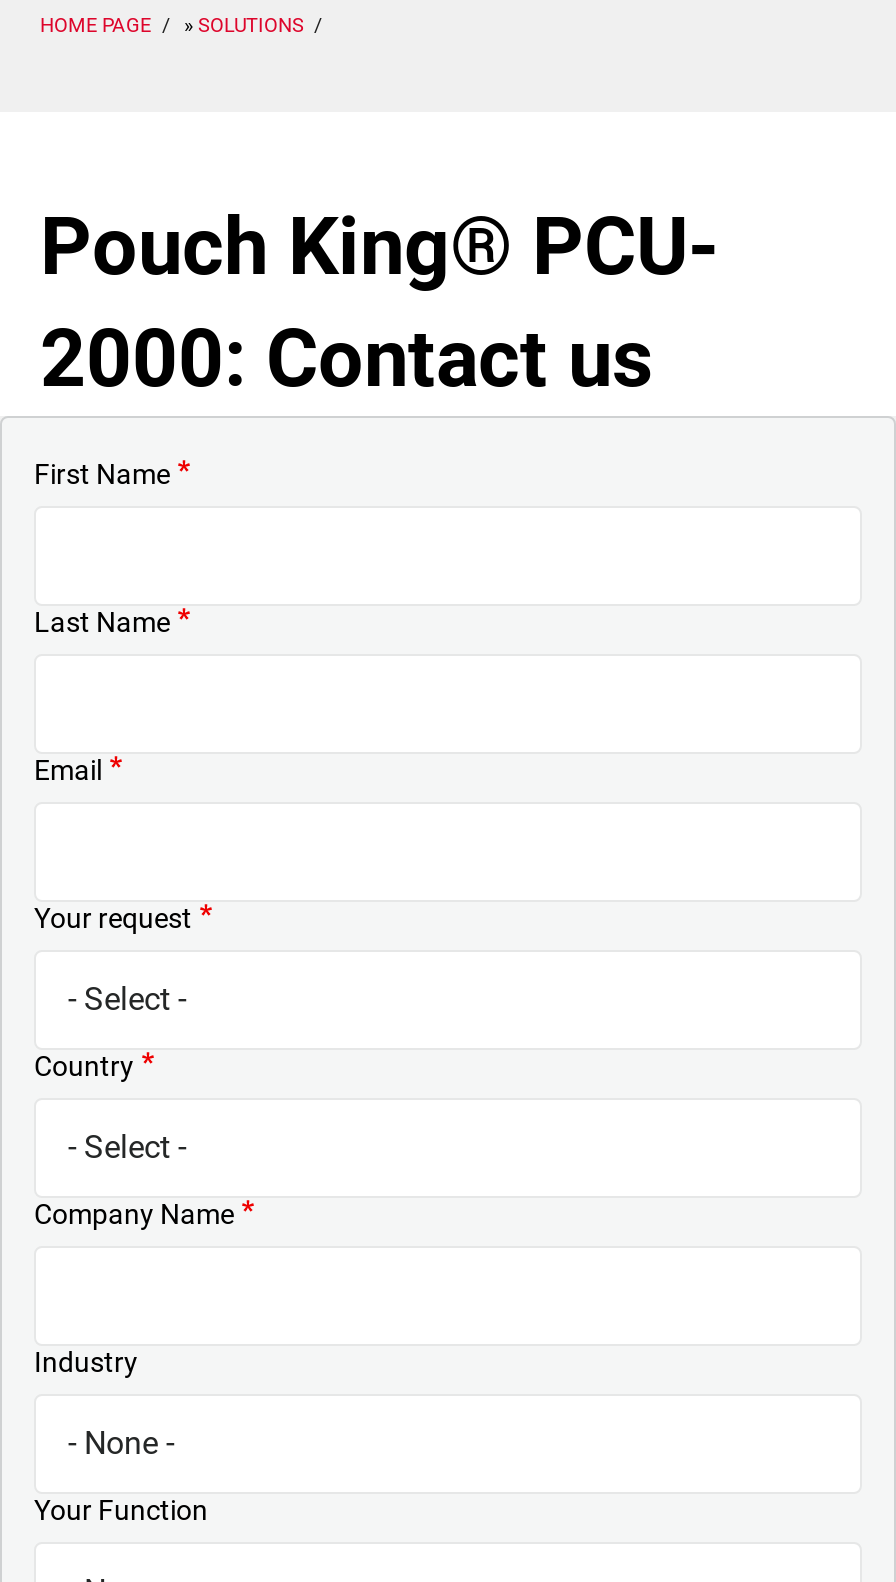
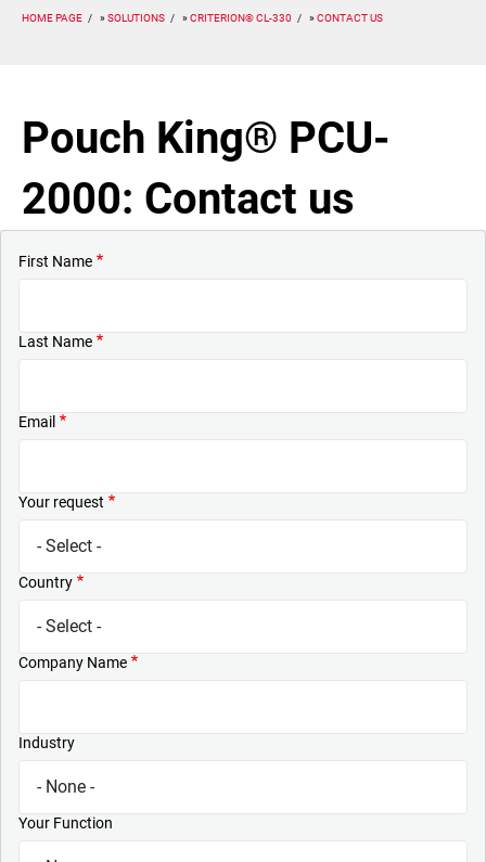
none -> [190,12,383,24] CRITERION® CL-330 | CONTACT US

